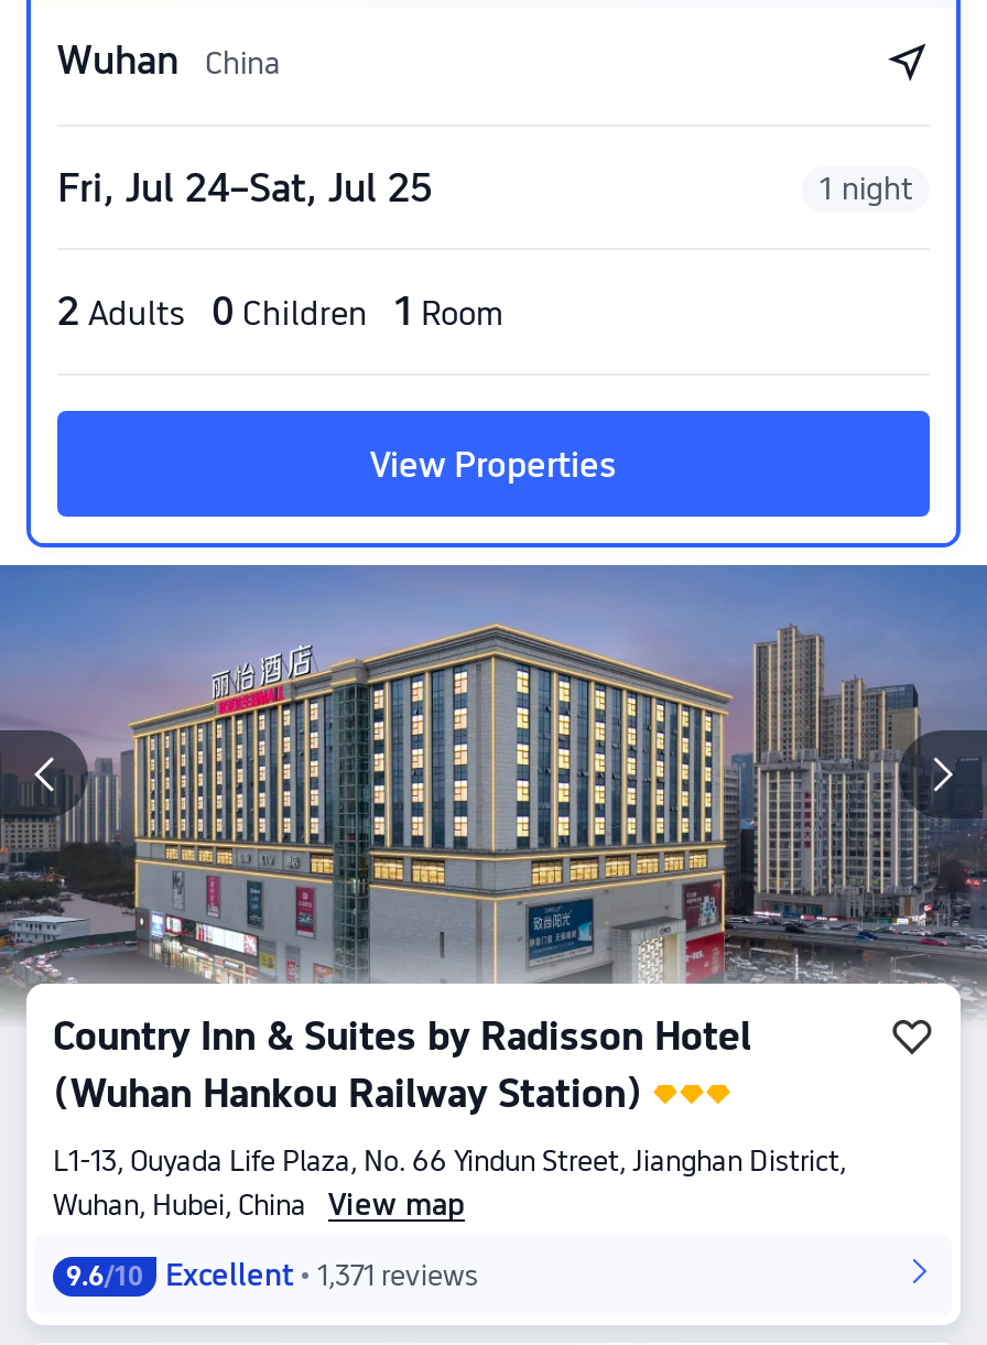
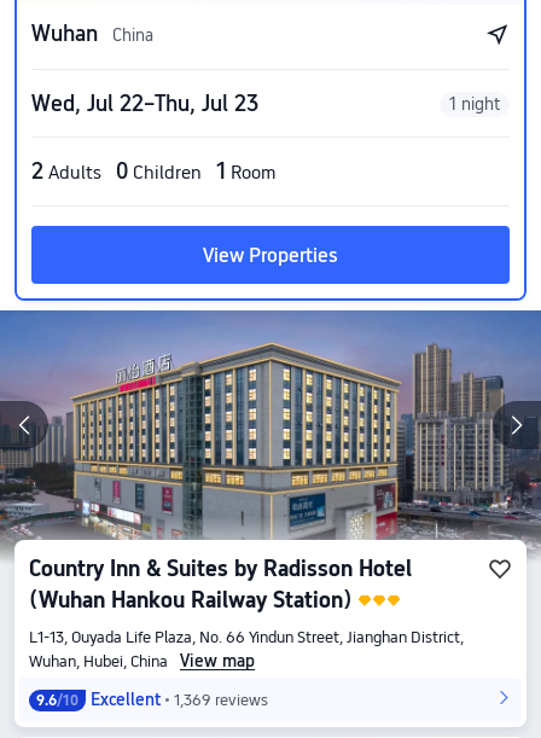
[57,164,432,210] Fri, Jul 24–Sat, Jul 25 -> [31,91,258,116] Wed, Jul 22–Thu, Jul 23
[66,1257,478,1292] 9.6/10 Excellent 1,371 reviews -> [36,690,268,709] 9.6/10 Excellent 1,369 reviews

